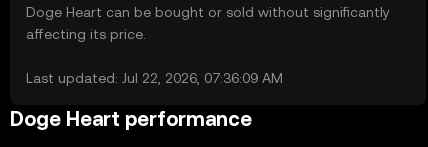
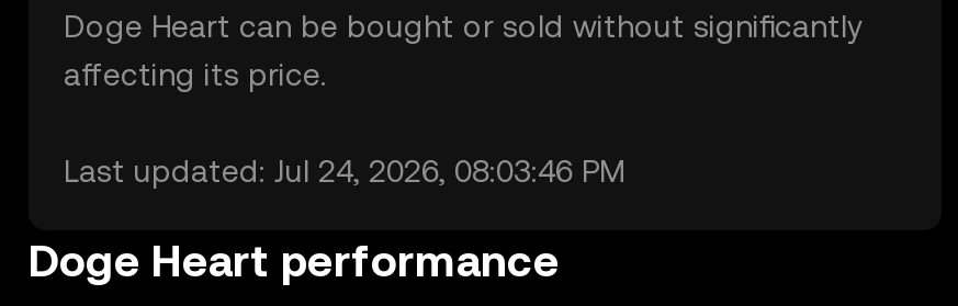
[26,70,283,86] Last updated: Jul 22, 2026, 07:36:09 AM -> [64,154,625,189] Last updated: Jul 24, 2026, 08:03:46 PM

